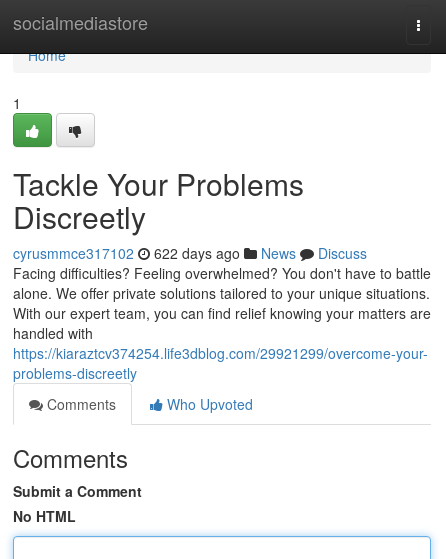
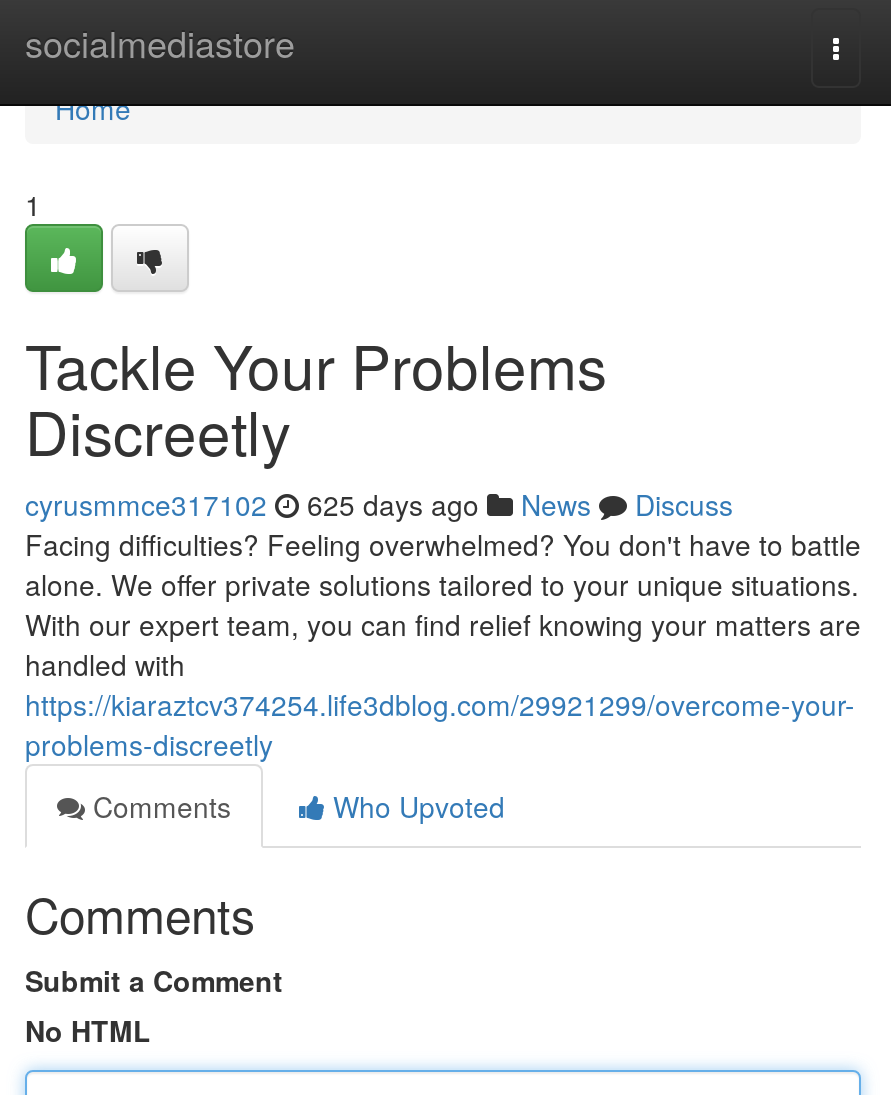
[13,243,367,263] cyrusmmce317102 622 days ago News Discuss -> [25,484,733,524] cyrusmmce317102 625 days ago News Discuss

